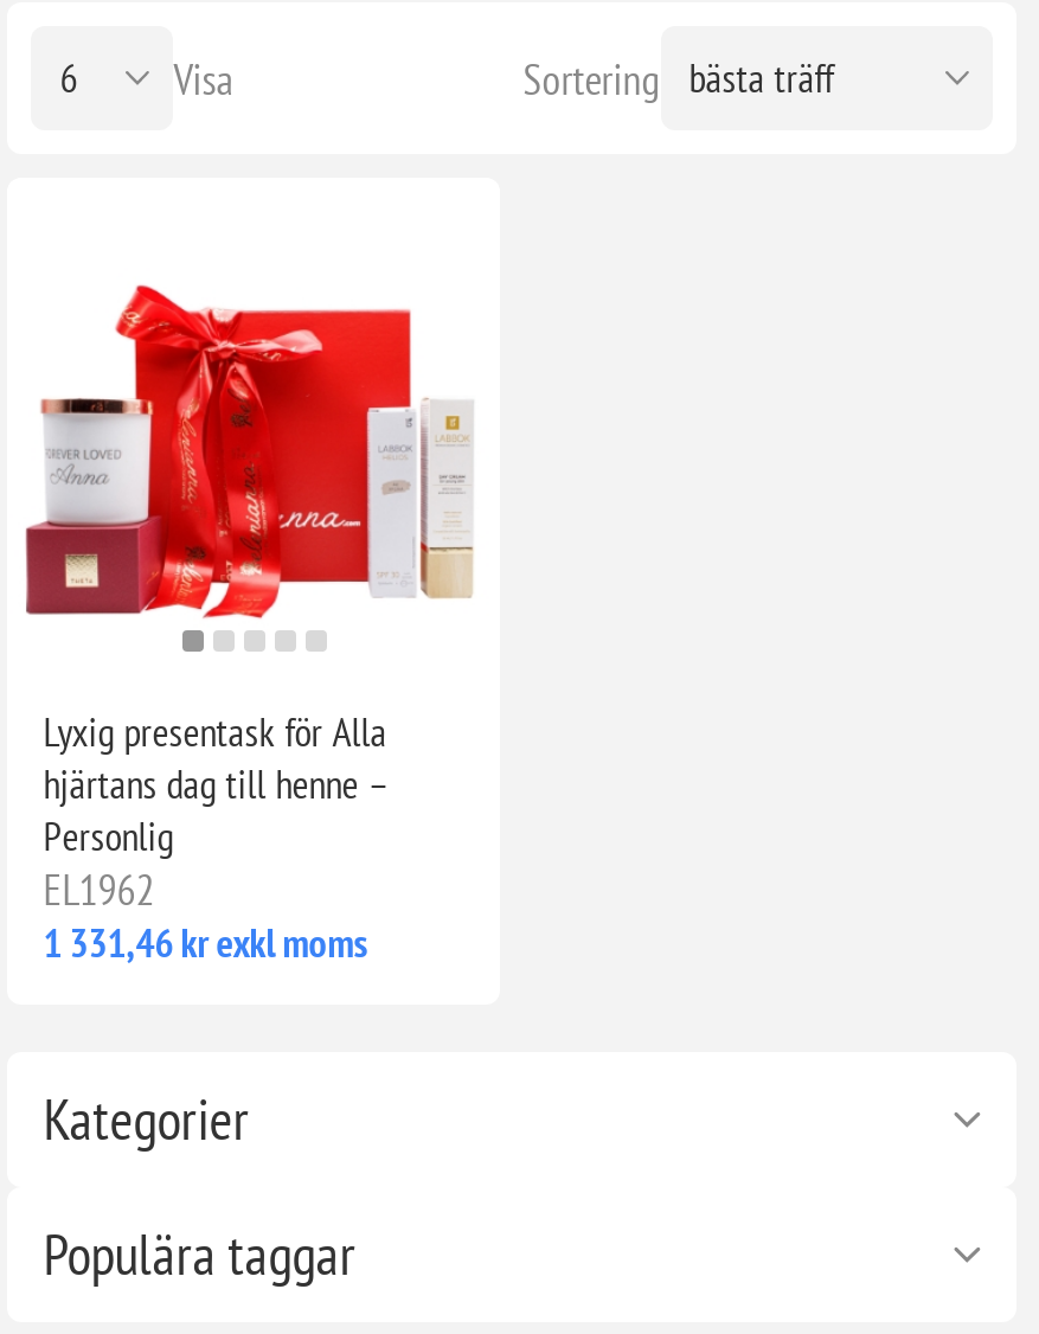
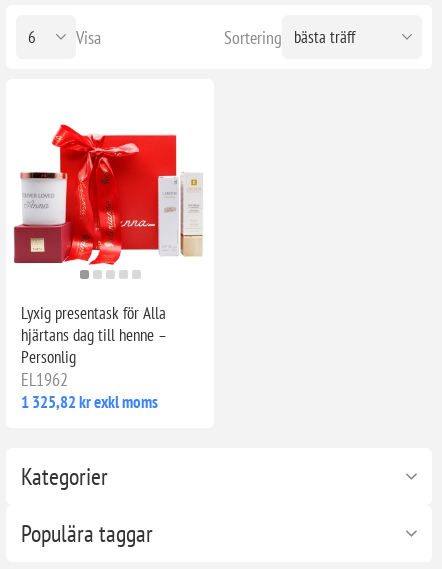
[43,917,368,969] 1 331,46 kr exkl moms -> [21,391,158,413] 1 325,82 kr exkl moms

